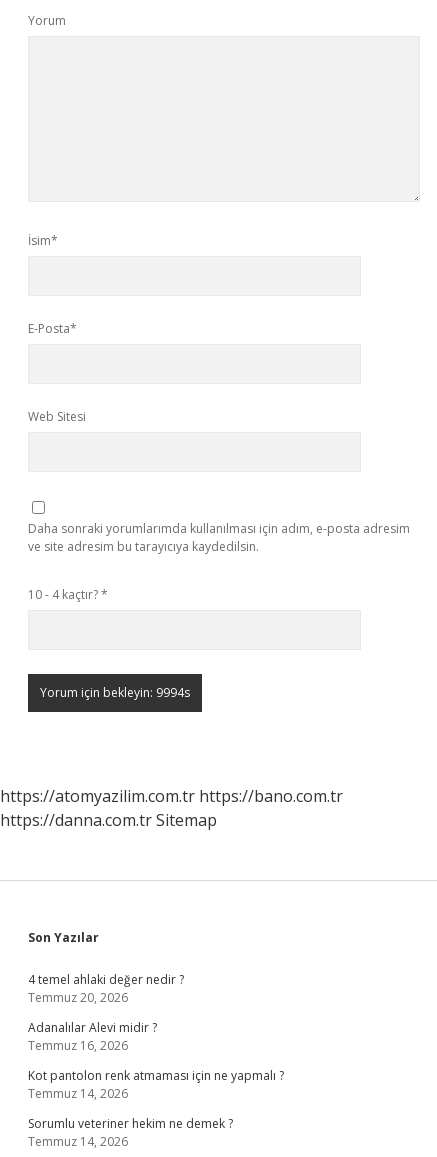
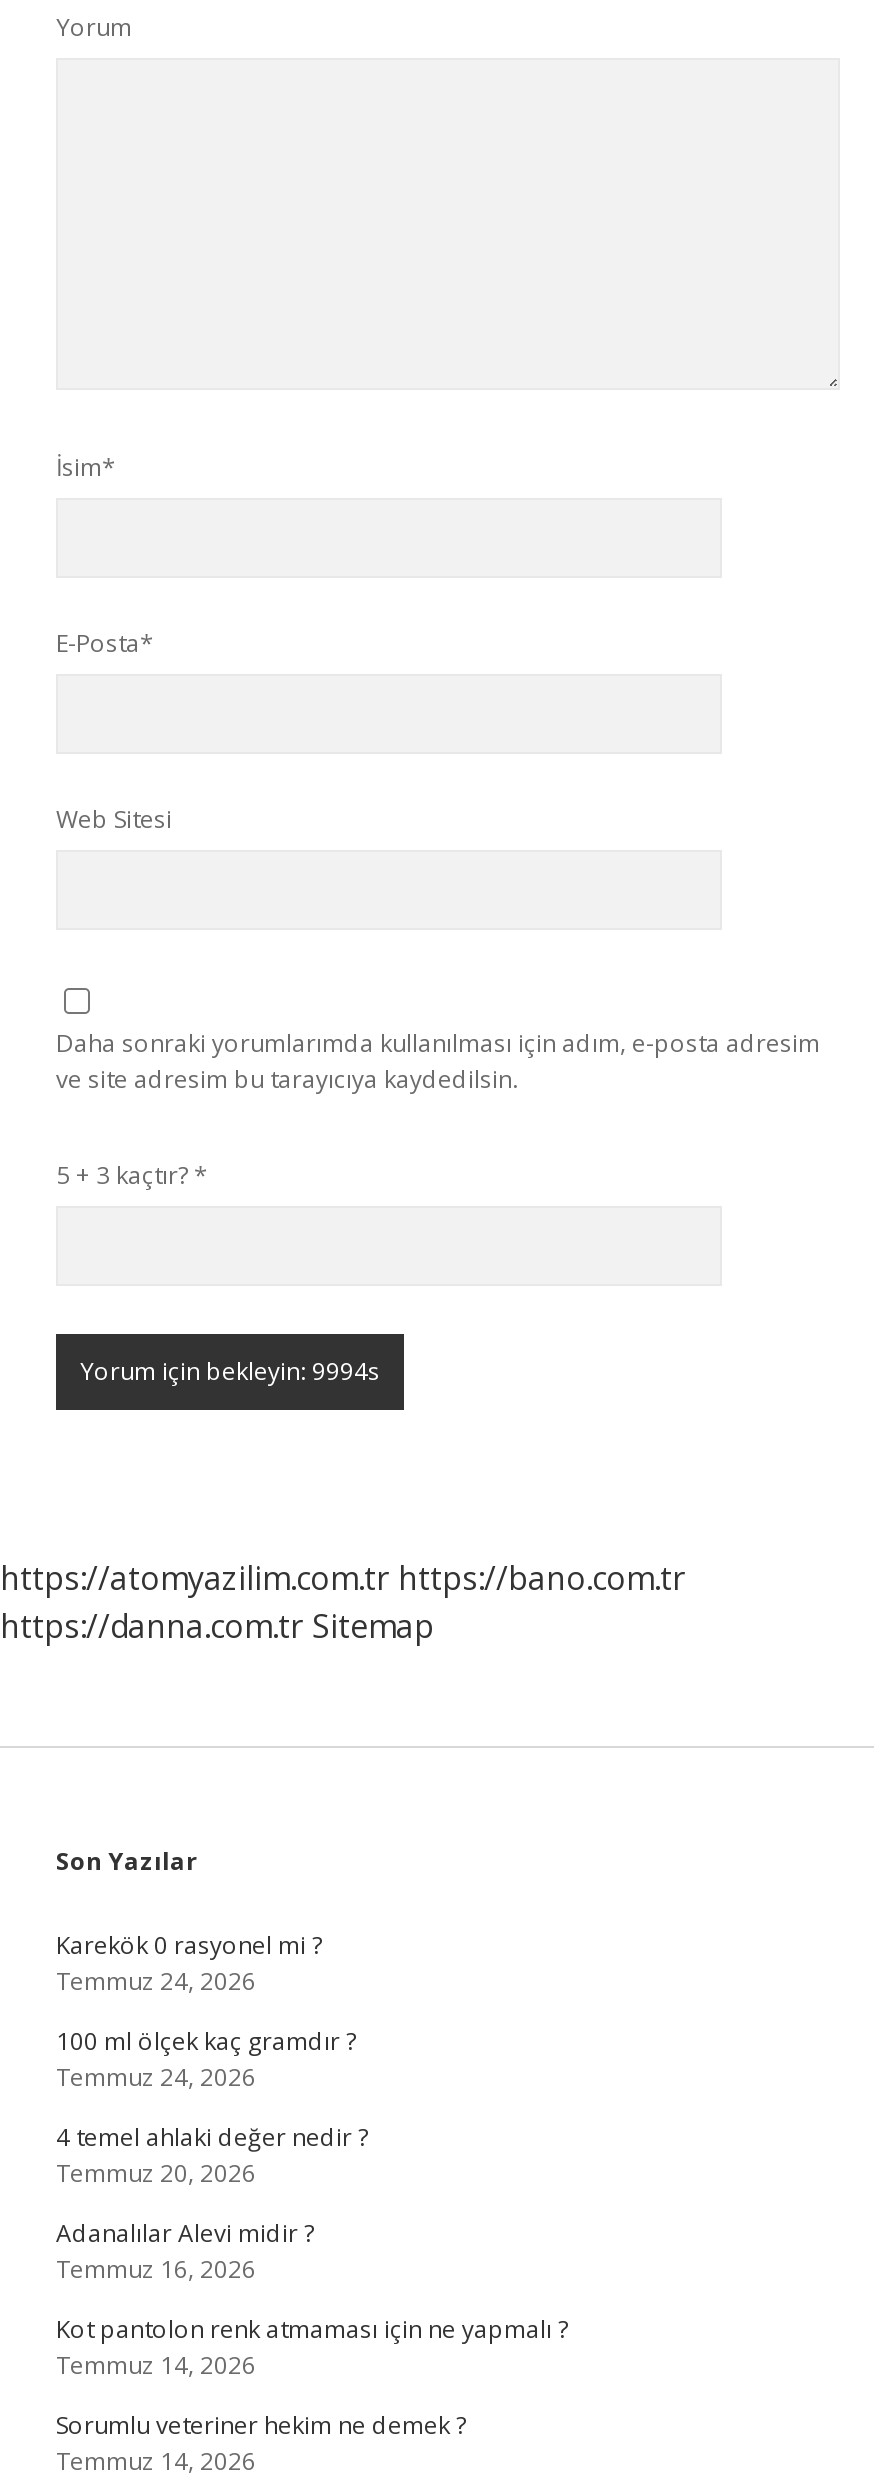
[28,586,108,603] 10 - 4 kaçtır? * -> [56,1158,208,1192] 5 + 3 kaçtır? *
none -> [56,1928,356,2094] Karekök 0 rasyonel mi ? | Temmuz 24, 2026 | 100 ml ölçek kaç gramdır ? | Temmuz 24, 2026

